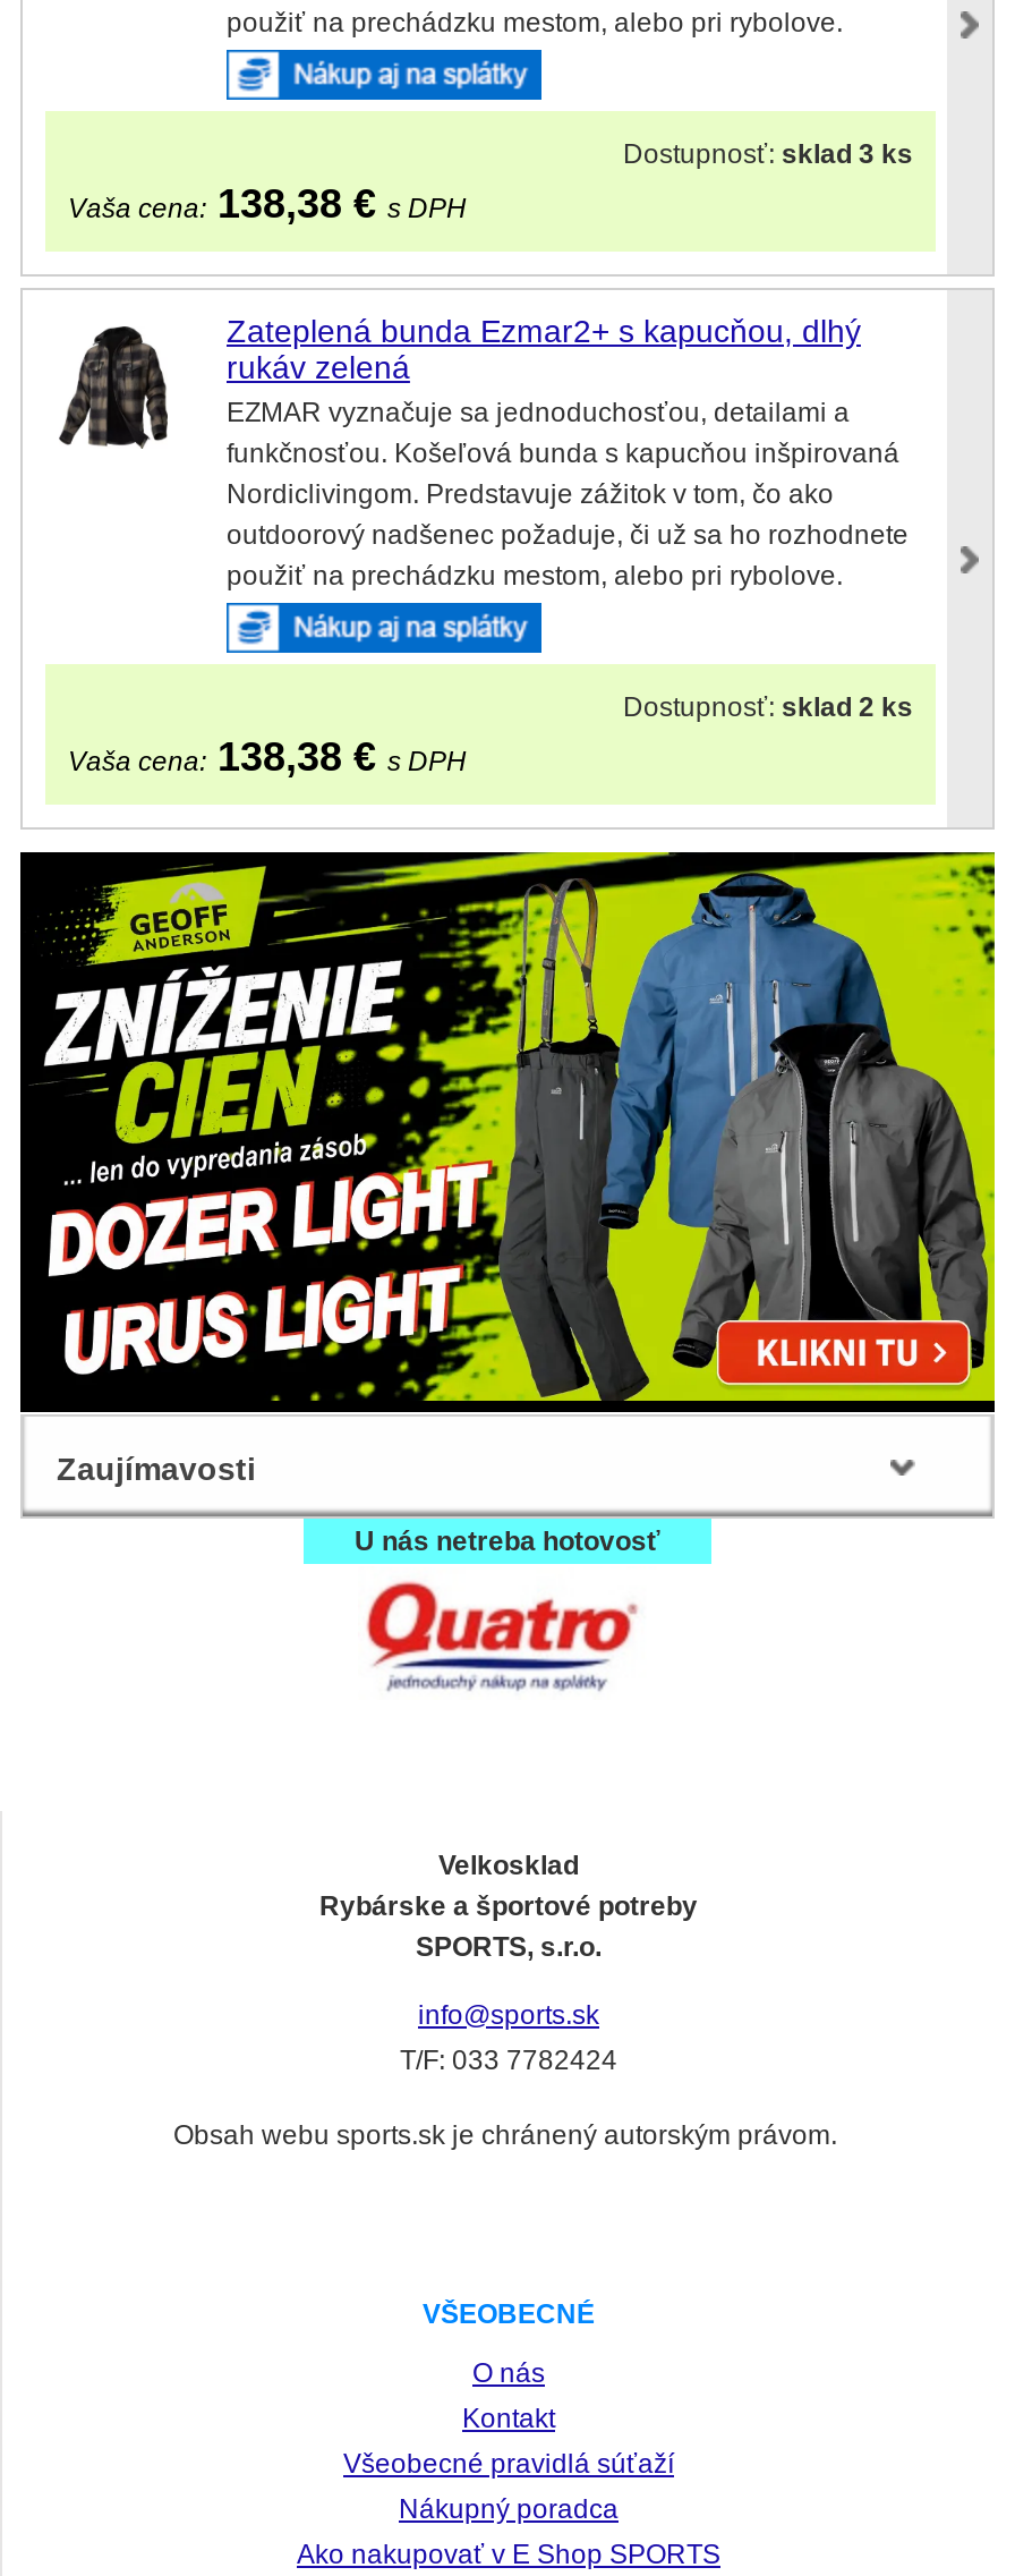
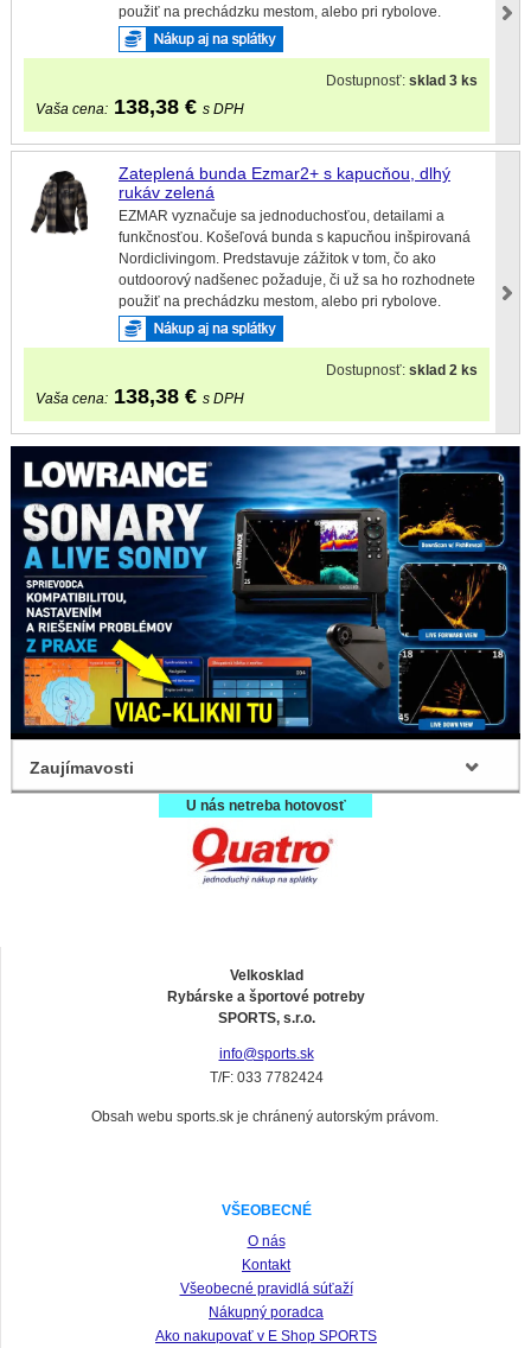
[20,850,997,1412] [image] -> [11,445,522,739] [image]

